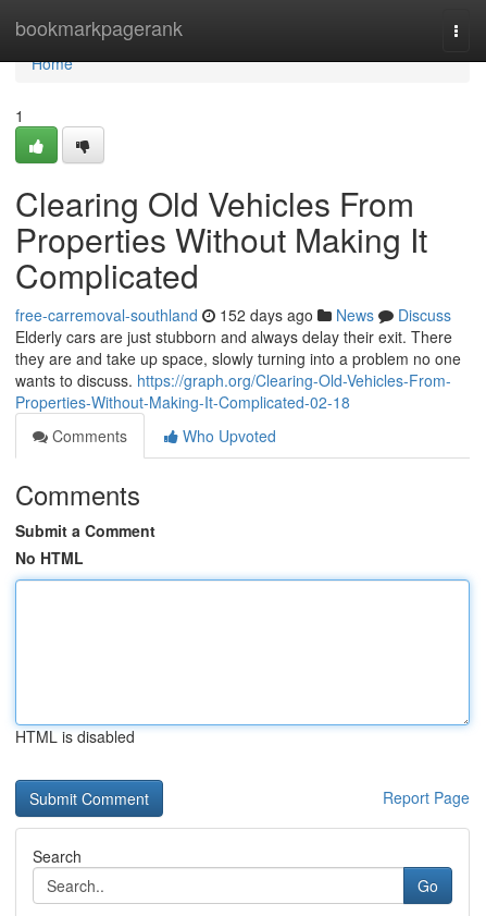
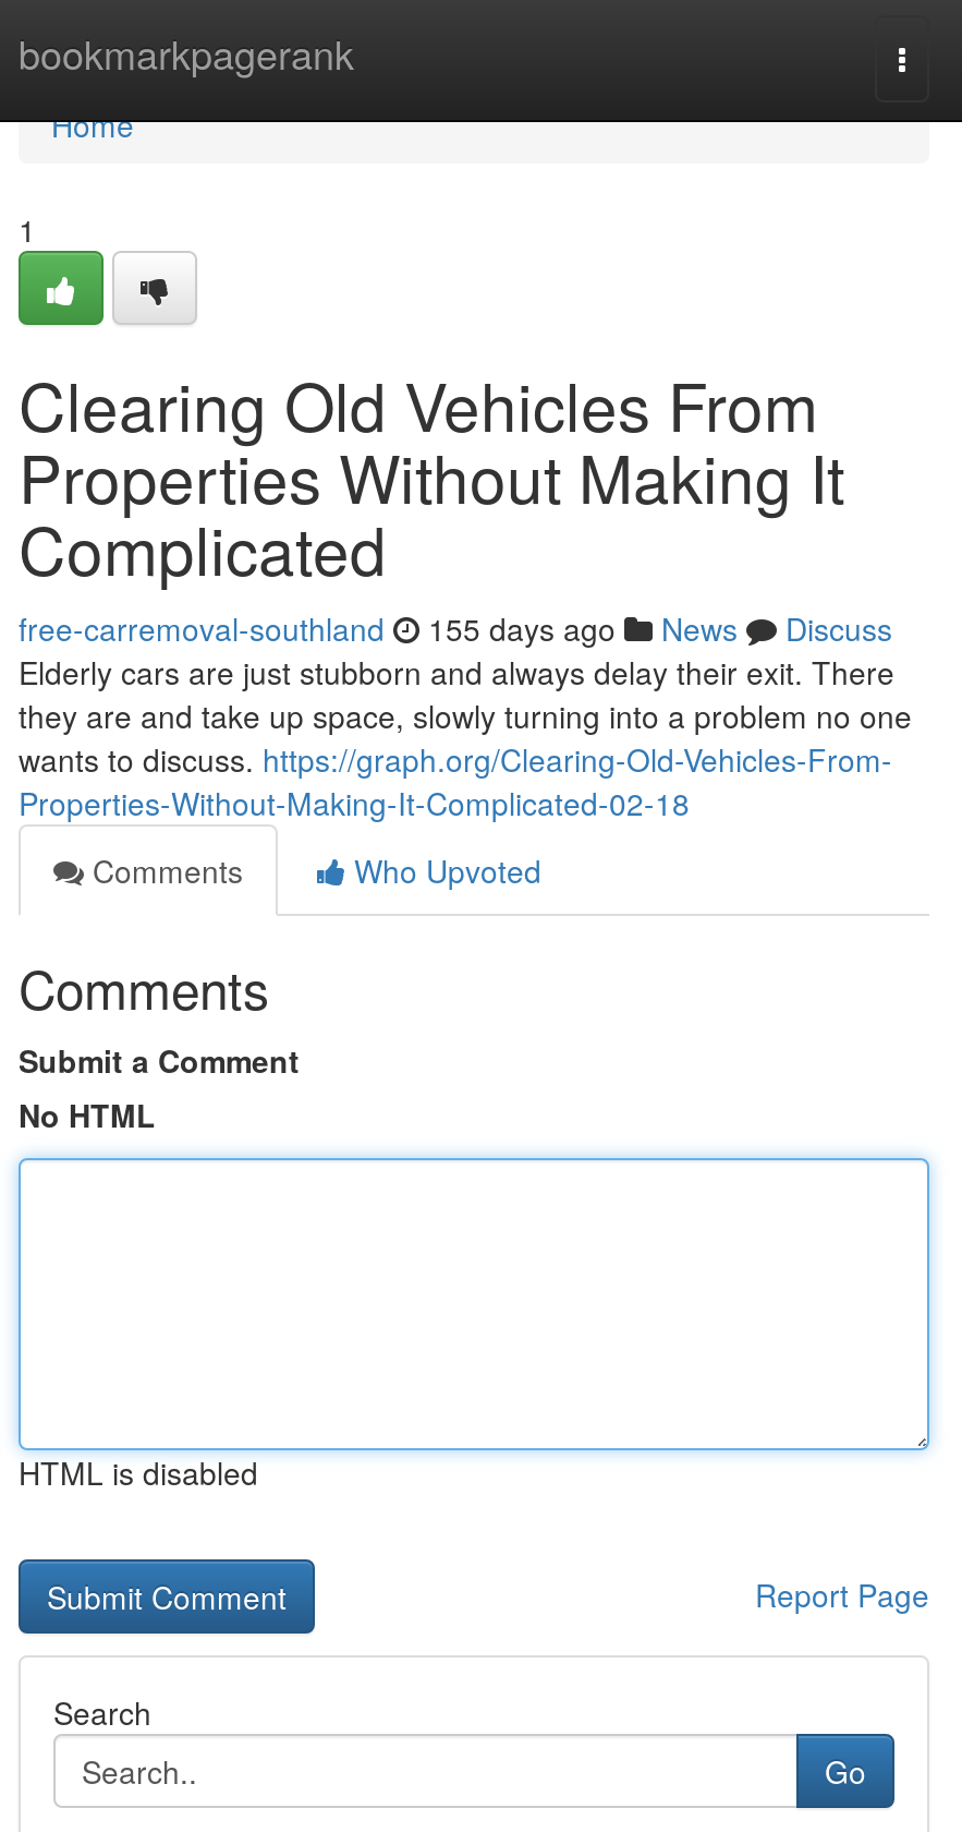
[15,304,451,326] free-carremoval-southland 152 days ago News Discuss -> [19,606,892,650] free-carremoval-southland 155 days ago News Discuss

